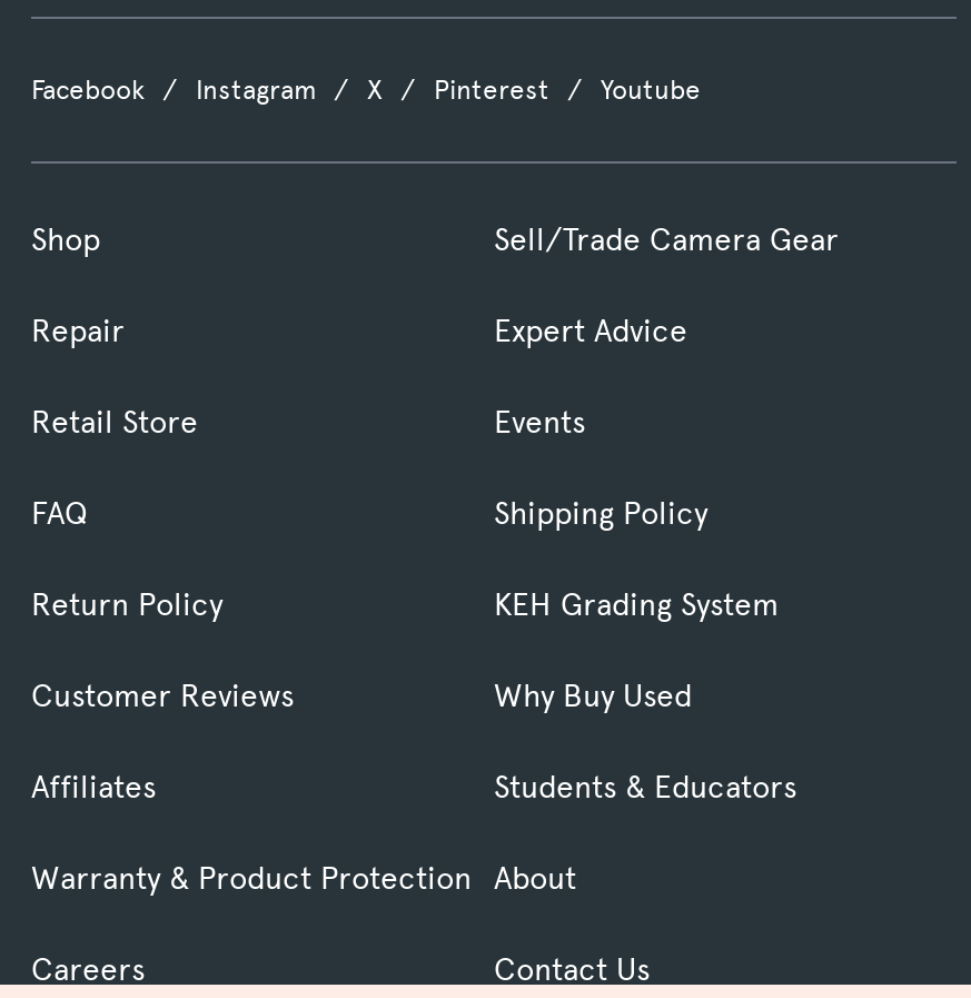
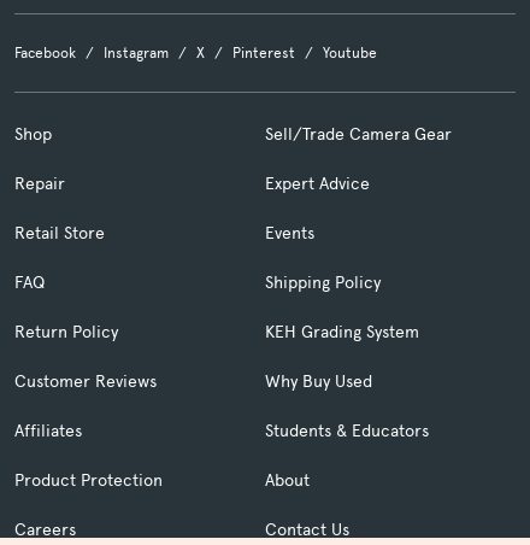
[31,861,576,899] Warranty & Product Protection About -> [14,471,310,491] Product Protection | About

